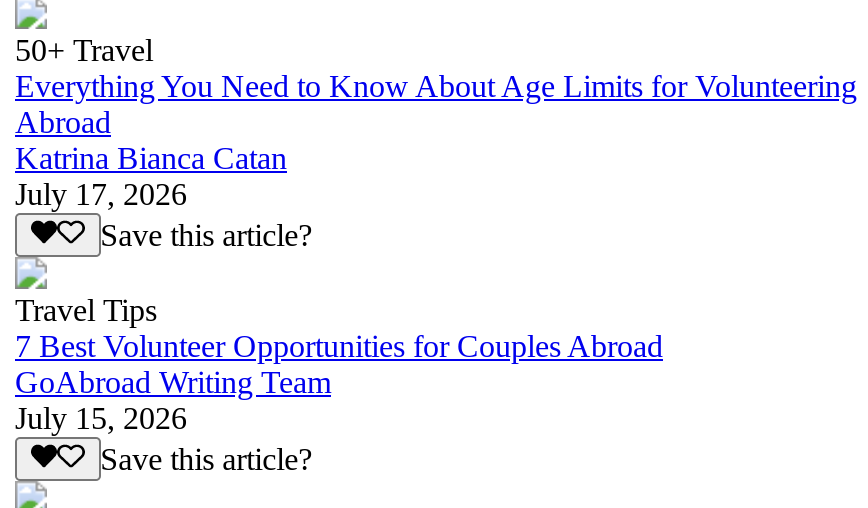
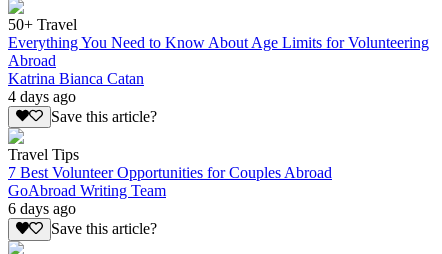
[15,176,187,210] July 17, 2026 -> [8,88,76,105] 4 days ago
[15,401,187,435] July 15, 2026 -> [8,200,76,217] 6 days ago

